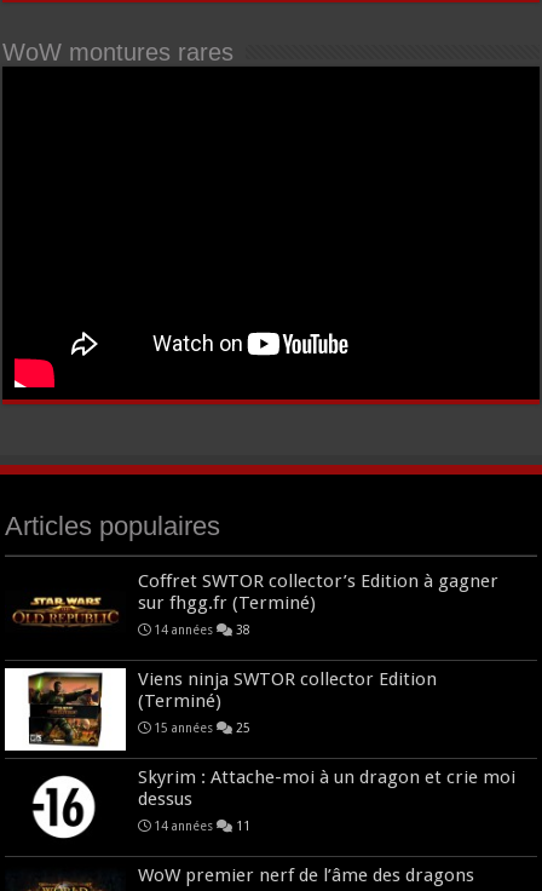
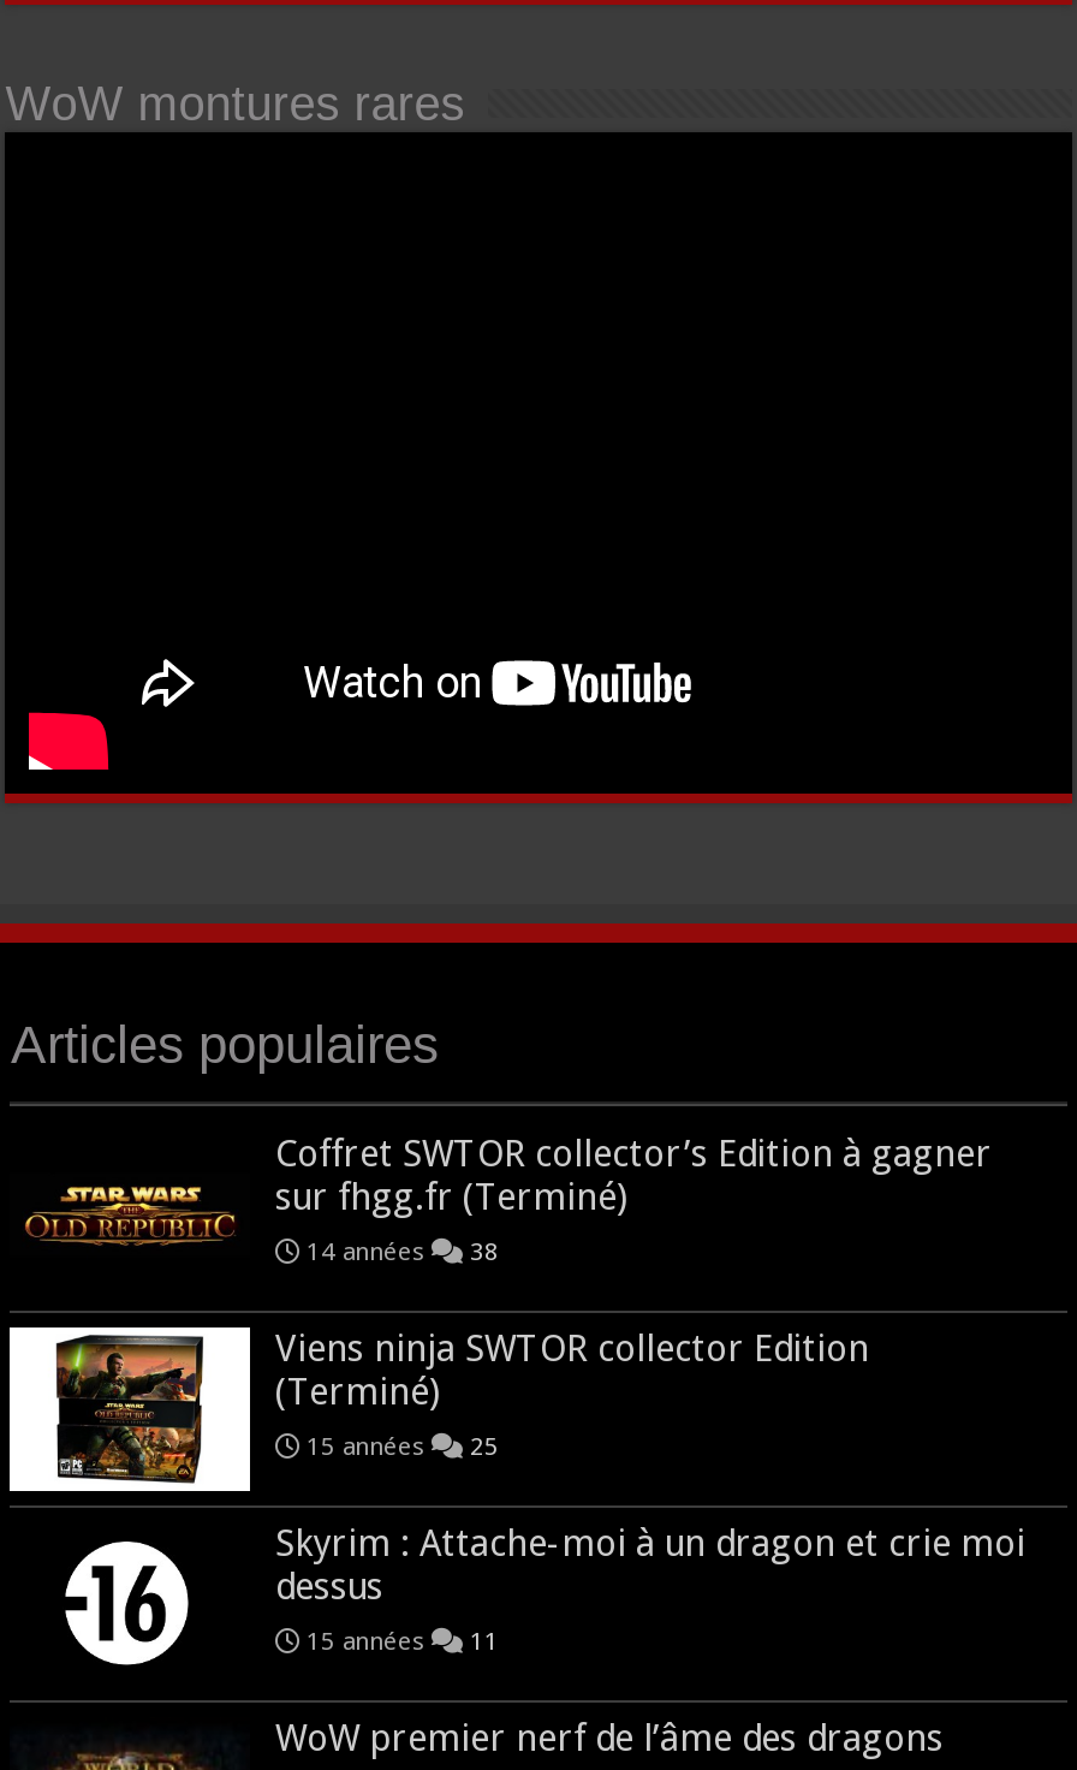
[154,818,251,833] 14 années 11 -> [307,1626,499,1655] 15 années 11

